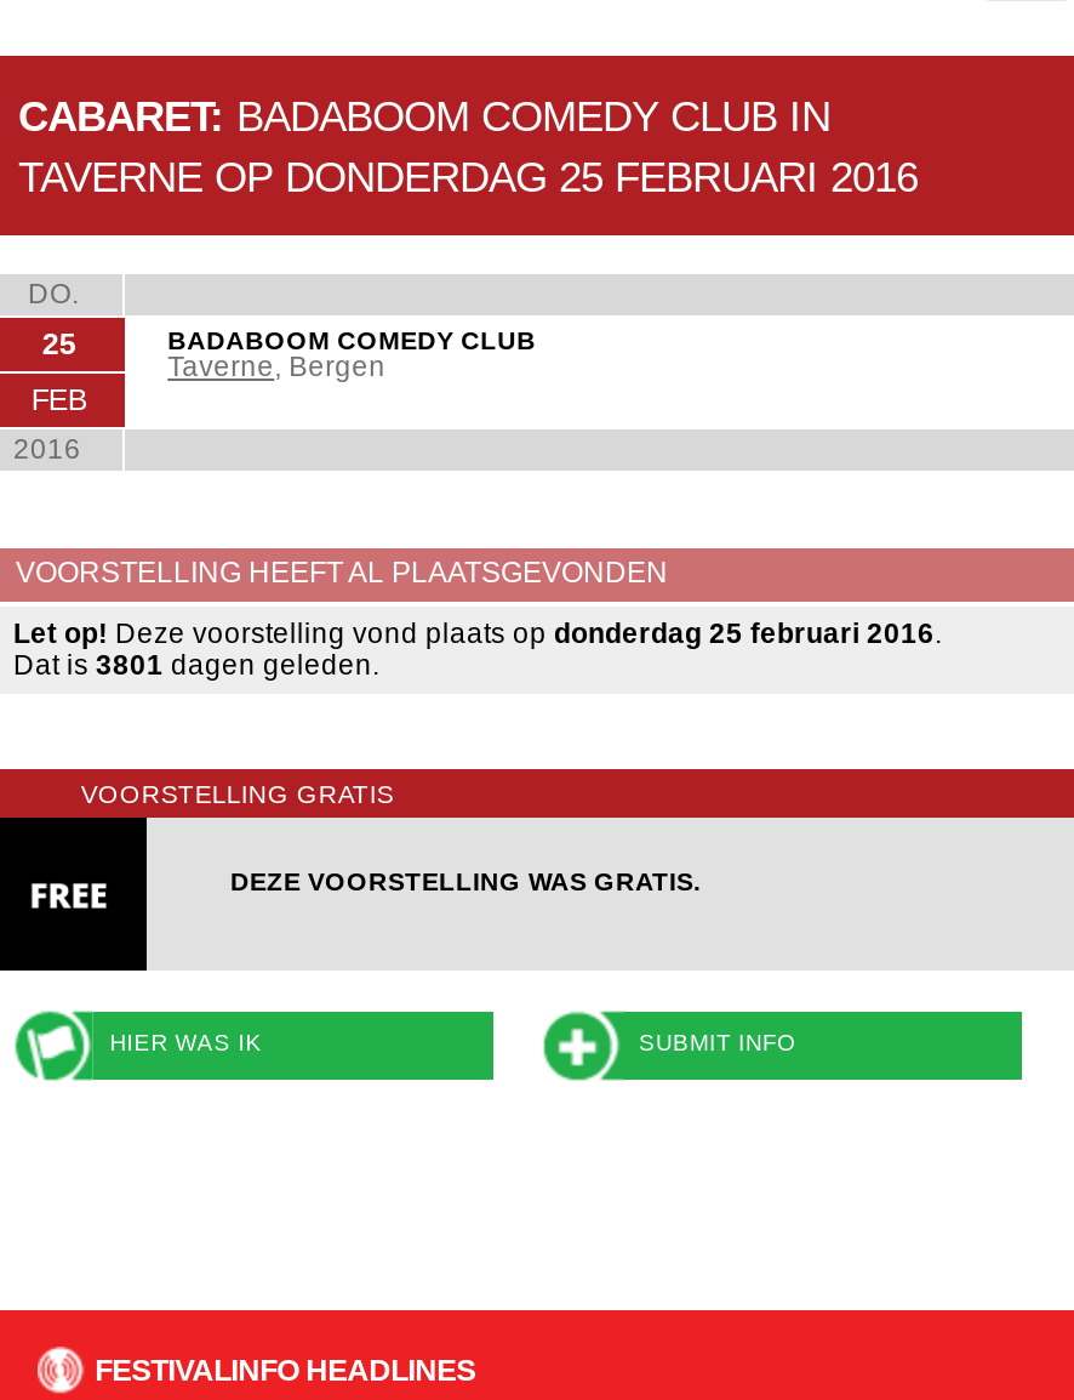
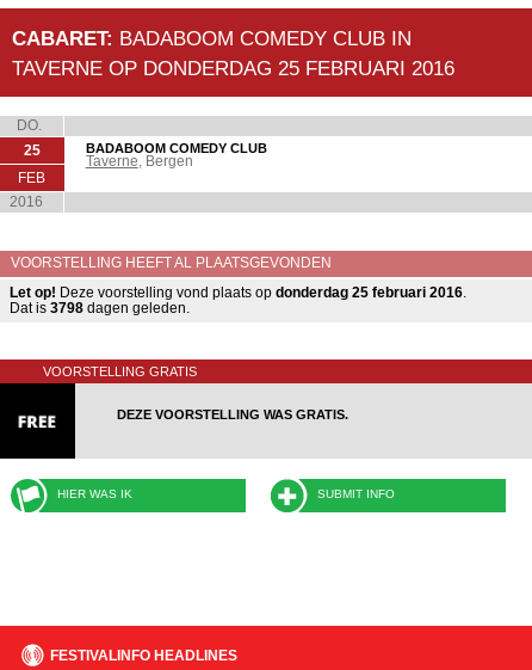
[13,650,379,679] Dat is 3801 dagen geleden. -> [10,301,190,315] Dat is 3798 dagen geleden.

